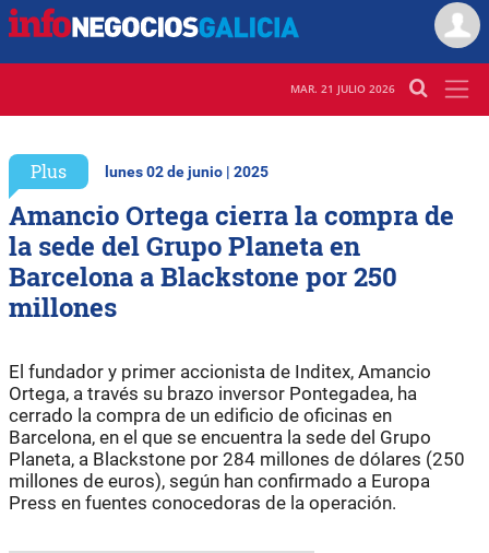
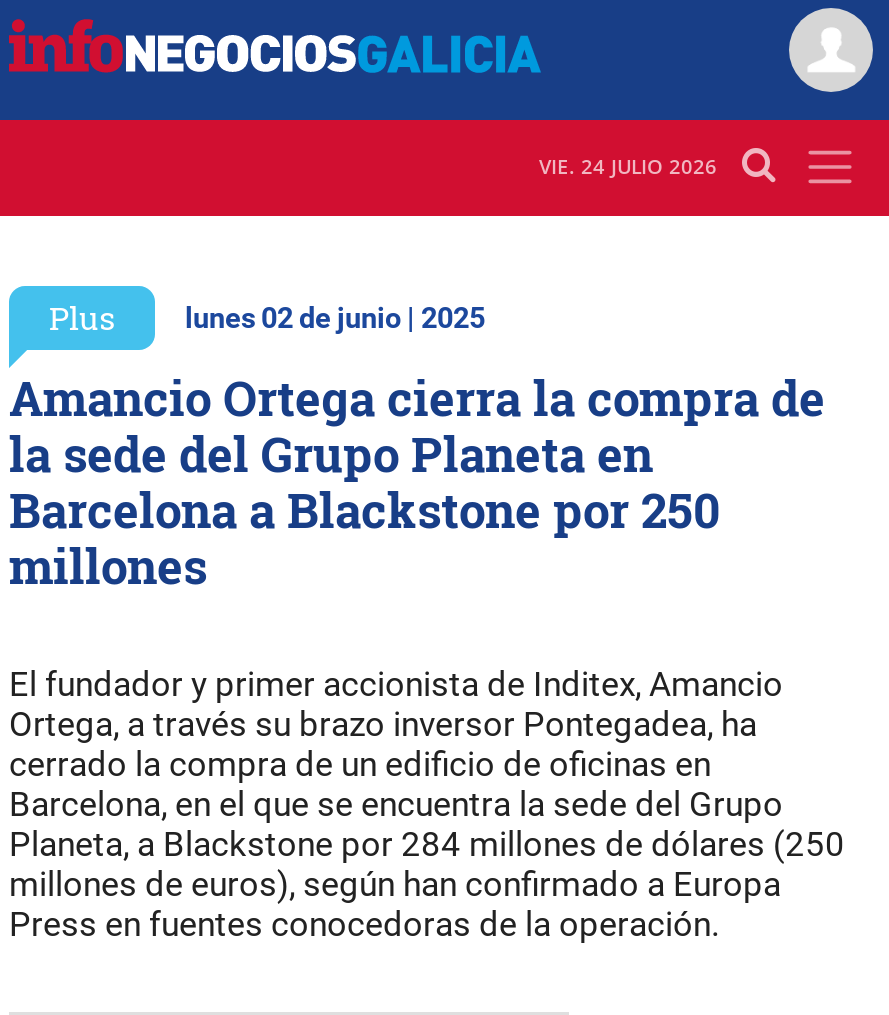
[290,81,395,97] MAR. 21 JULIO 2026 -> [539,153,717,181] VIE. 24 JULIO 2026

